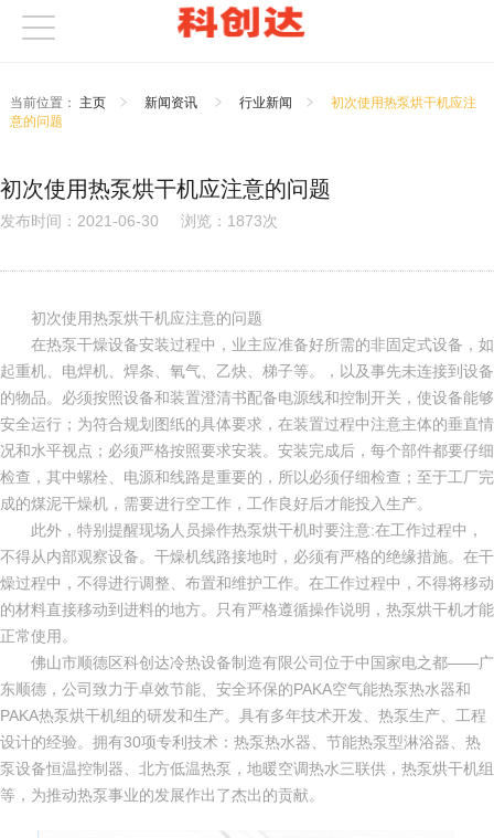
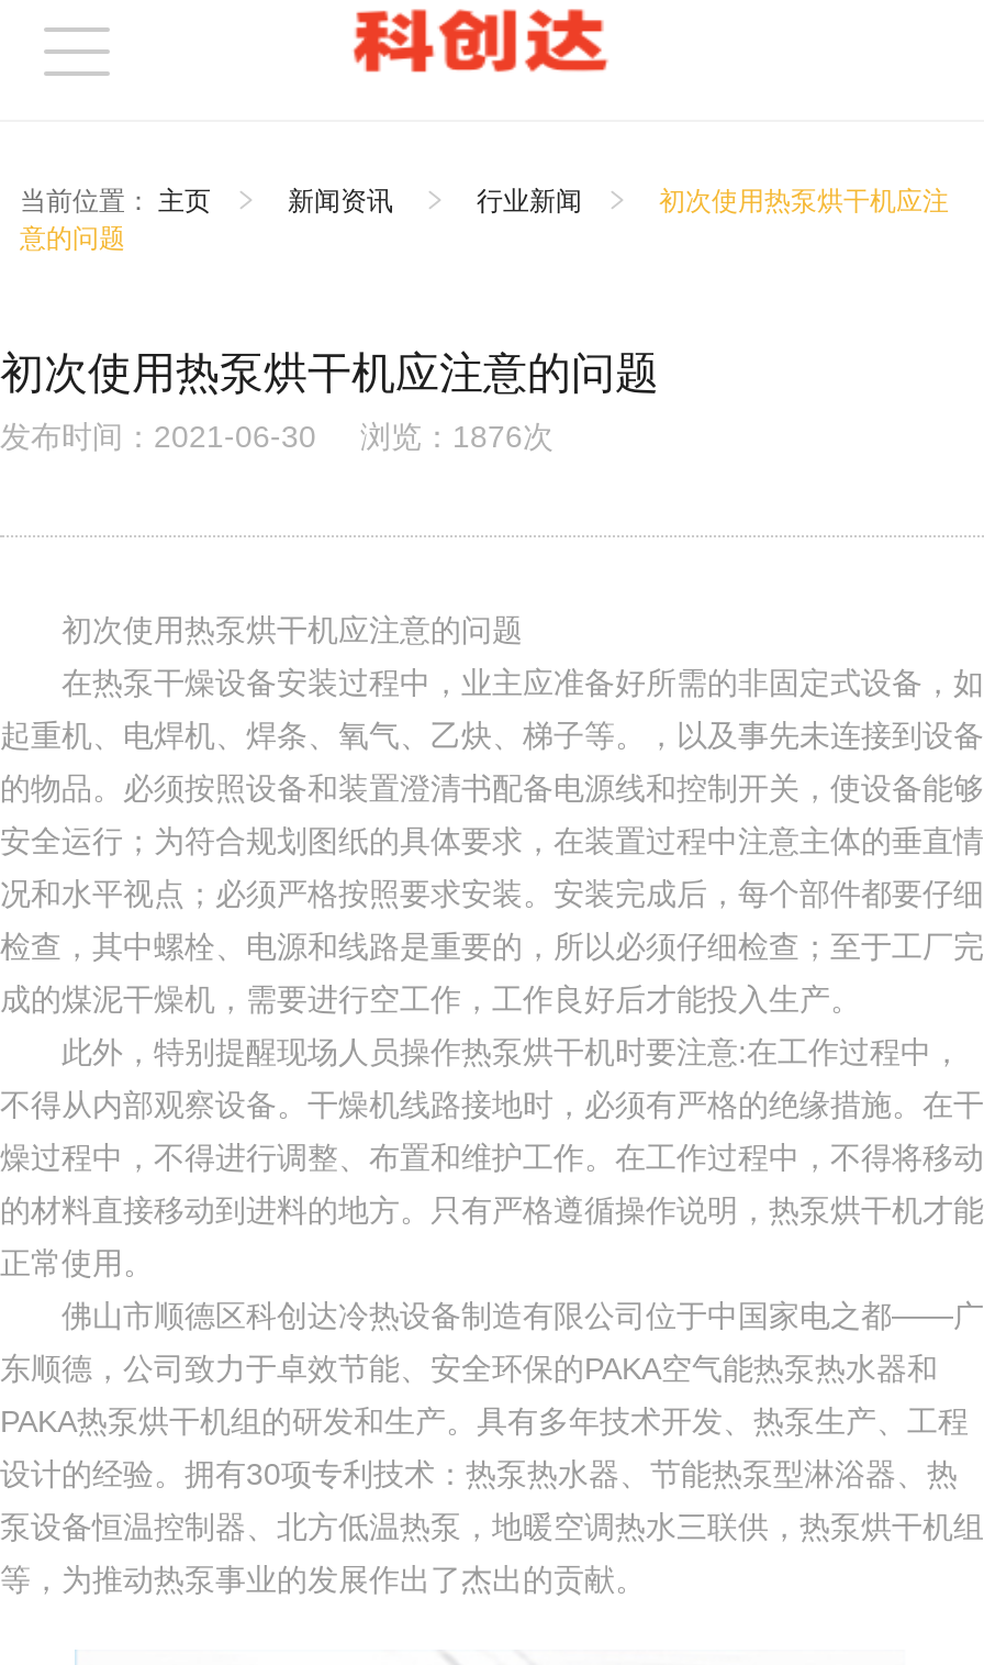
[0,212,278,230] 发布时间：2021-06-30 浏览：1873次 -> [0,419,553,454] 发布时间：2021-06-30 浏览：1876次

